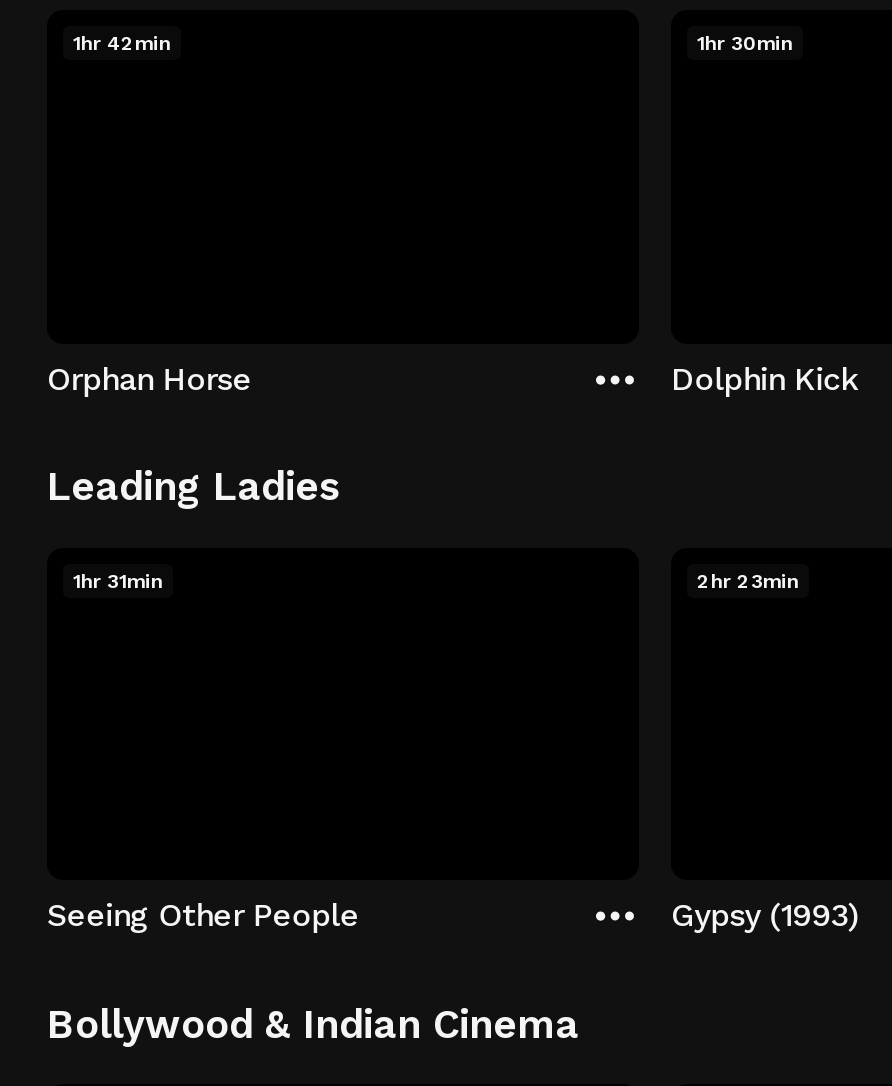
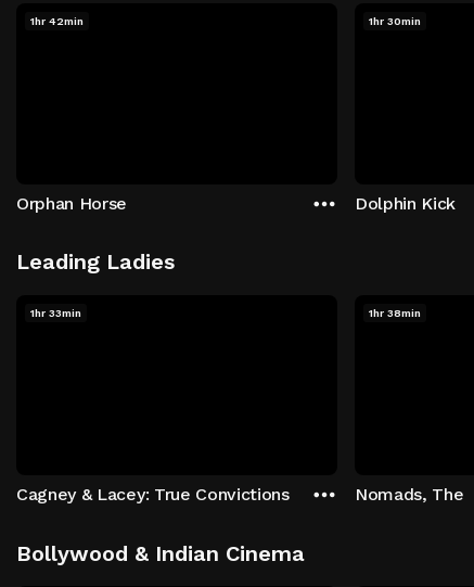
[73,569,163,591] 1hr 31min -> [30,307,81,318] 1hr 33min
[697,569,799,591] 2hr 23min -> [369,307,421,318] 1hr 38min
[47,896,359,934] Seeing Other People -> [16,484,289,505] Cagney & Lacey: True Convictions
[671,896,859,934] Gypsy (1993) -> [355,484,464,505] Nomads, The

